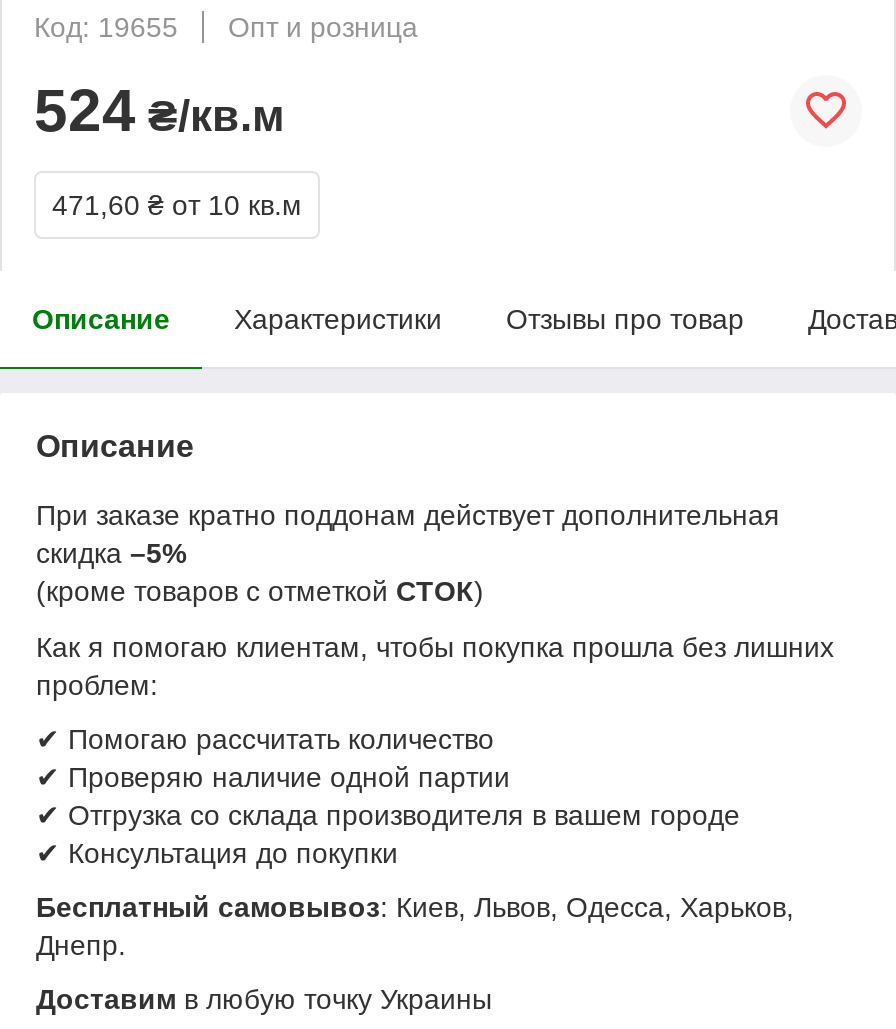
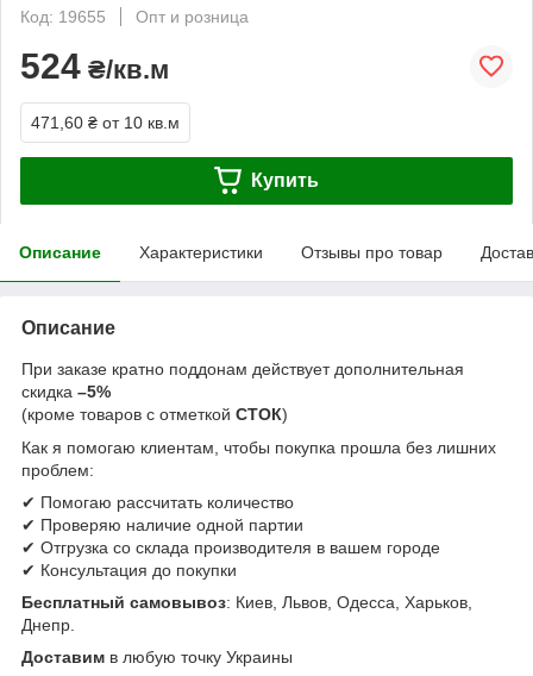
none -> [251,170,319,190] Купить

